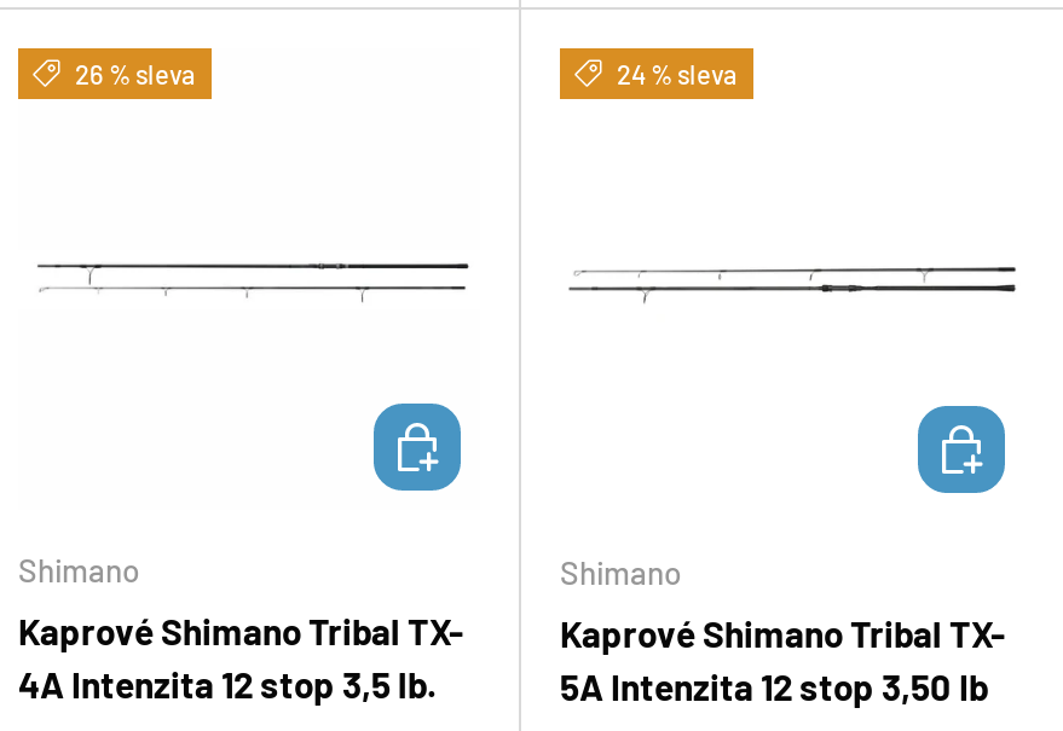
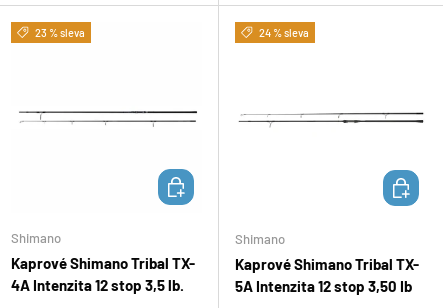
[75,57,196,89] 26 % sleva -> [34,26,84,39] 23 % sleva

